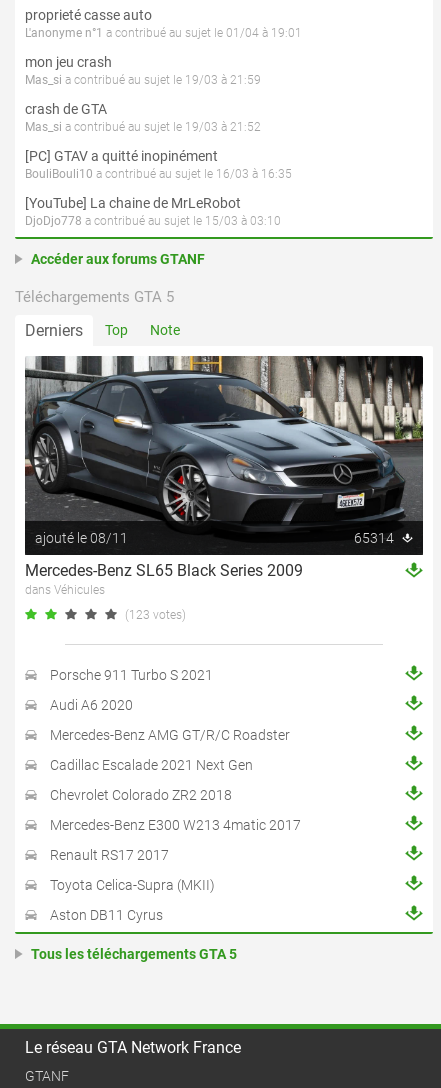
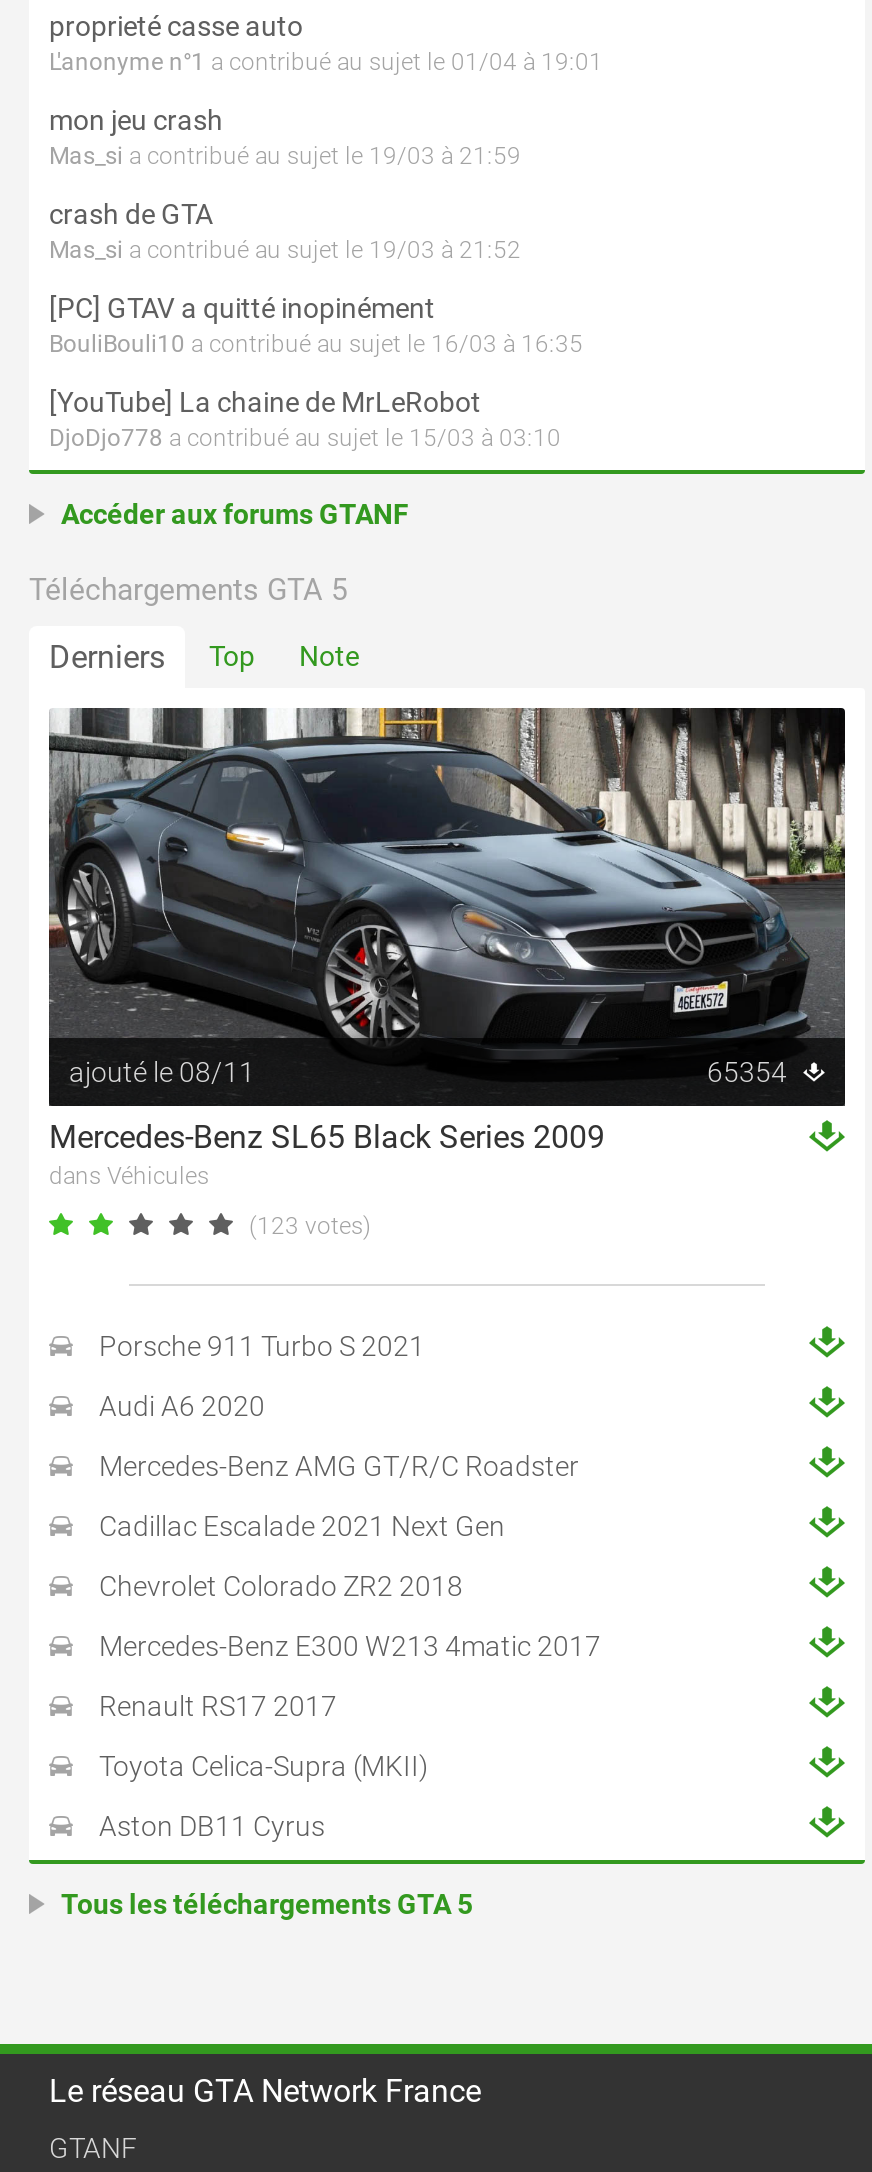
[354,530,397,546] 65314 -> [707,1057,793,1089] 65354

